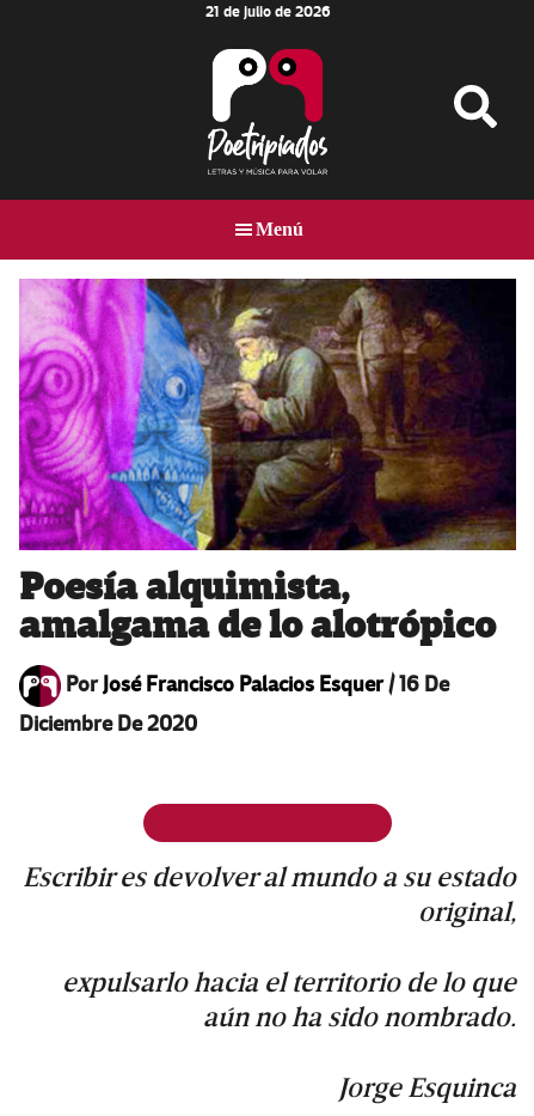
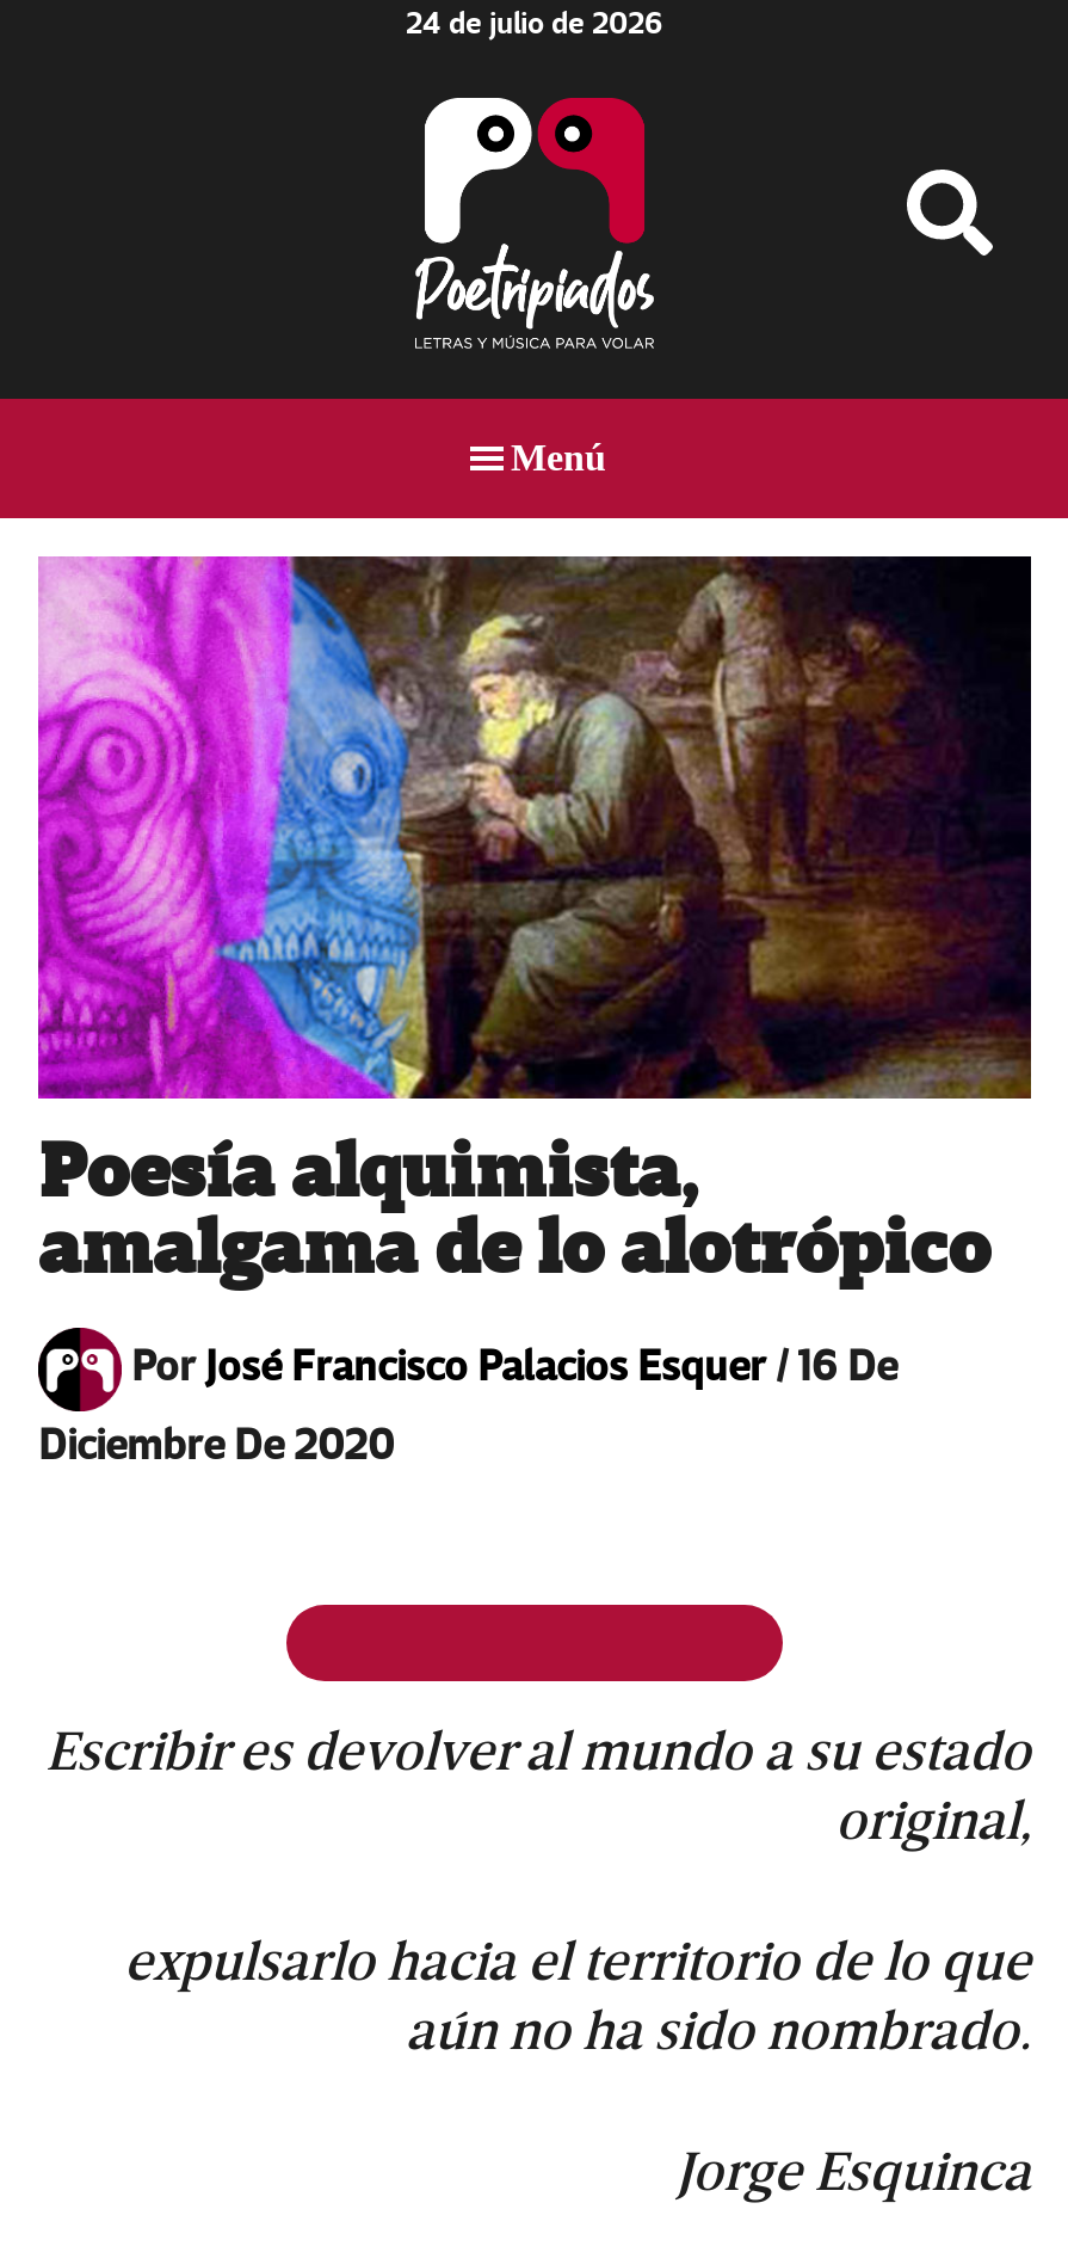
[205,2,330,22] 21 de julio de 2026 -> [406,5,663,43] 24 de julio de 2026

